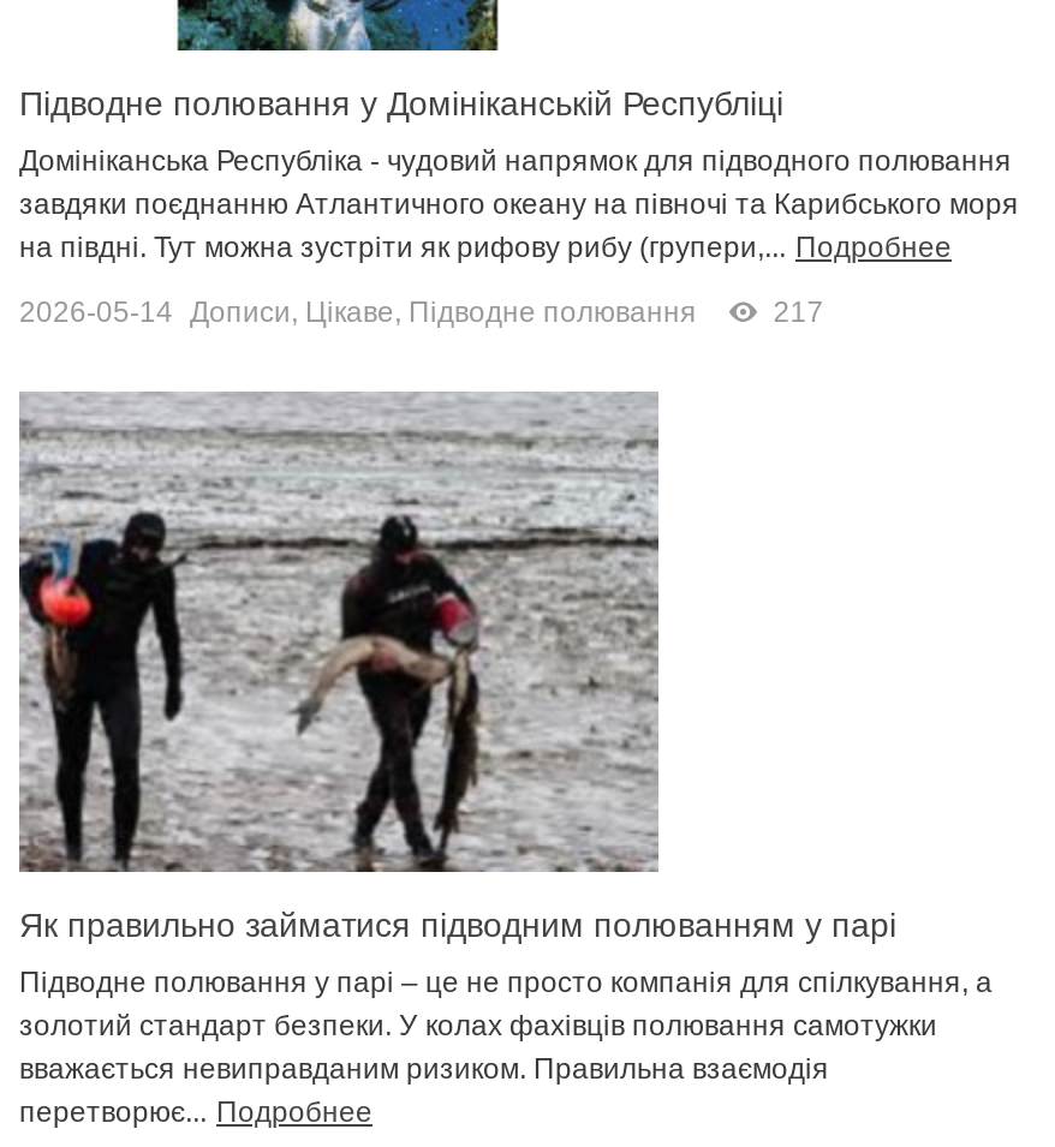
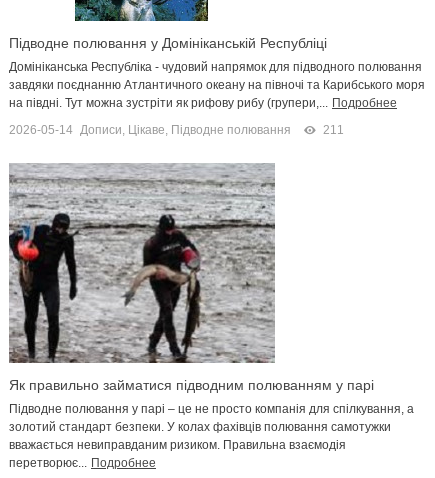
[773,295,824,329] 217 -> [323,123,344,137] 211

